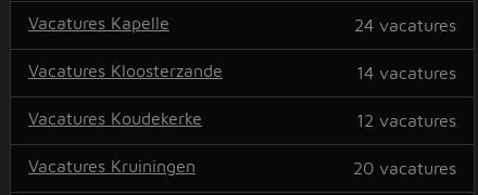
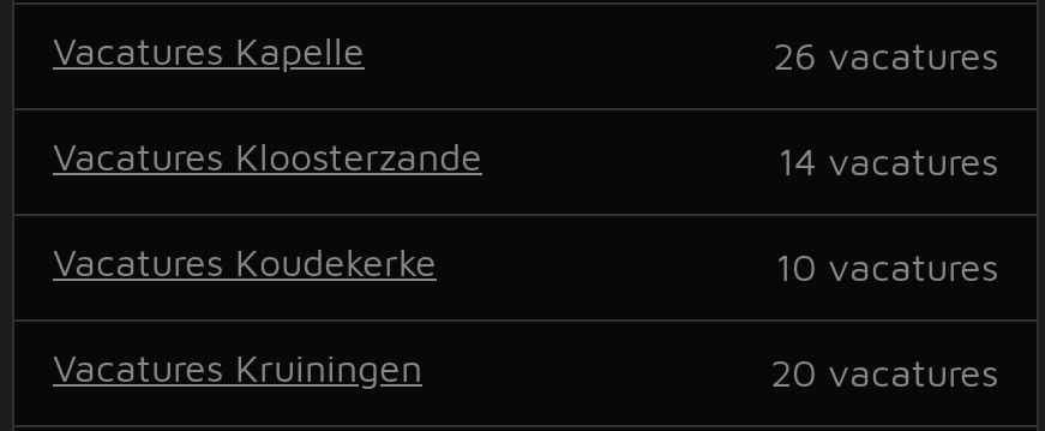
[354,15,456,35] 24 vacatures -> [773,34,998,77] 26 vacatures
[356,110,456,130] 12 vacatures -> [775,245,998,288] 10 vacatures

